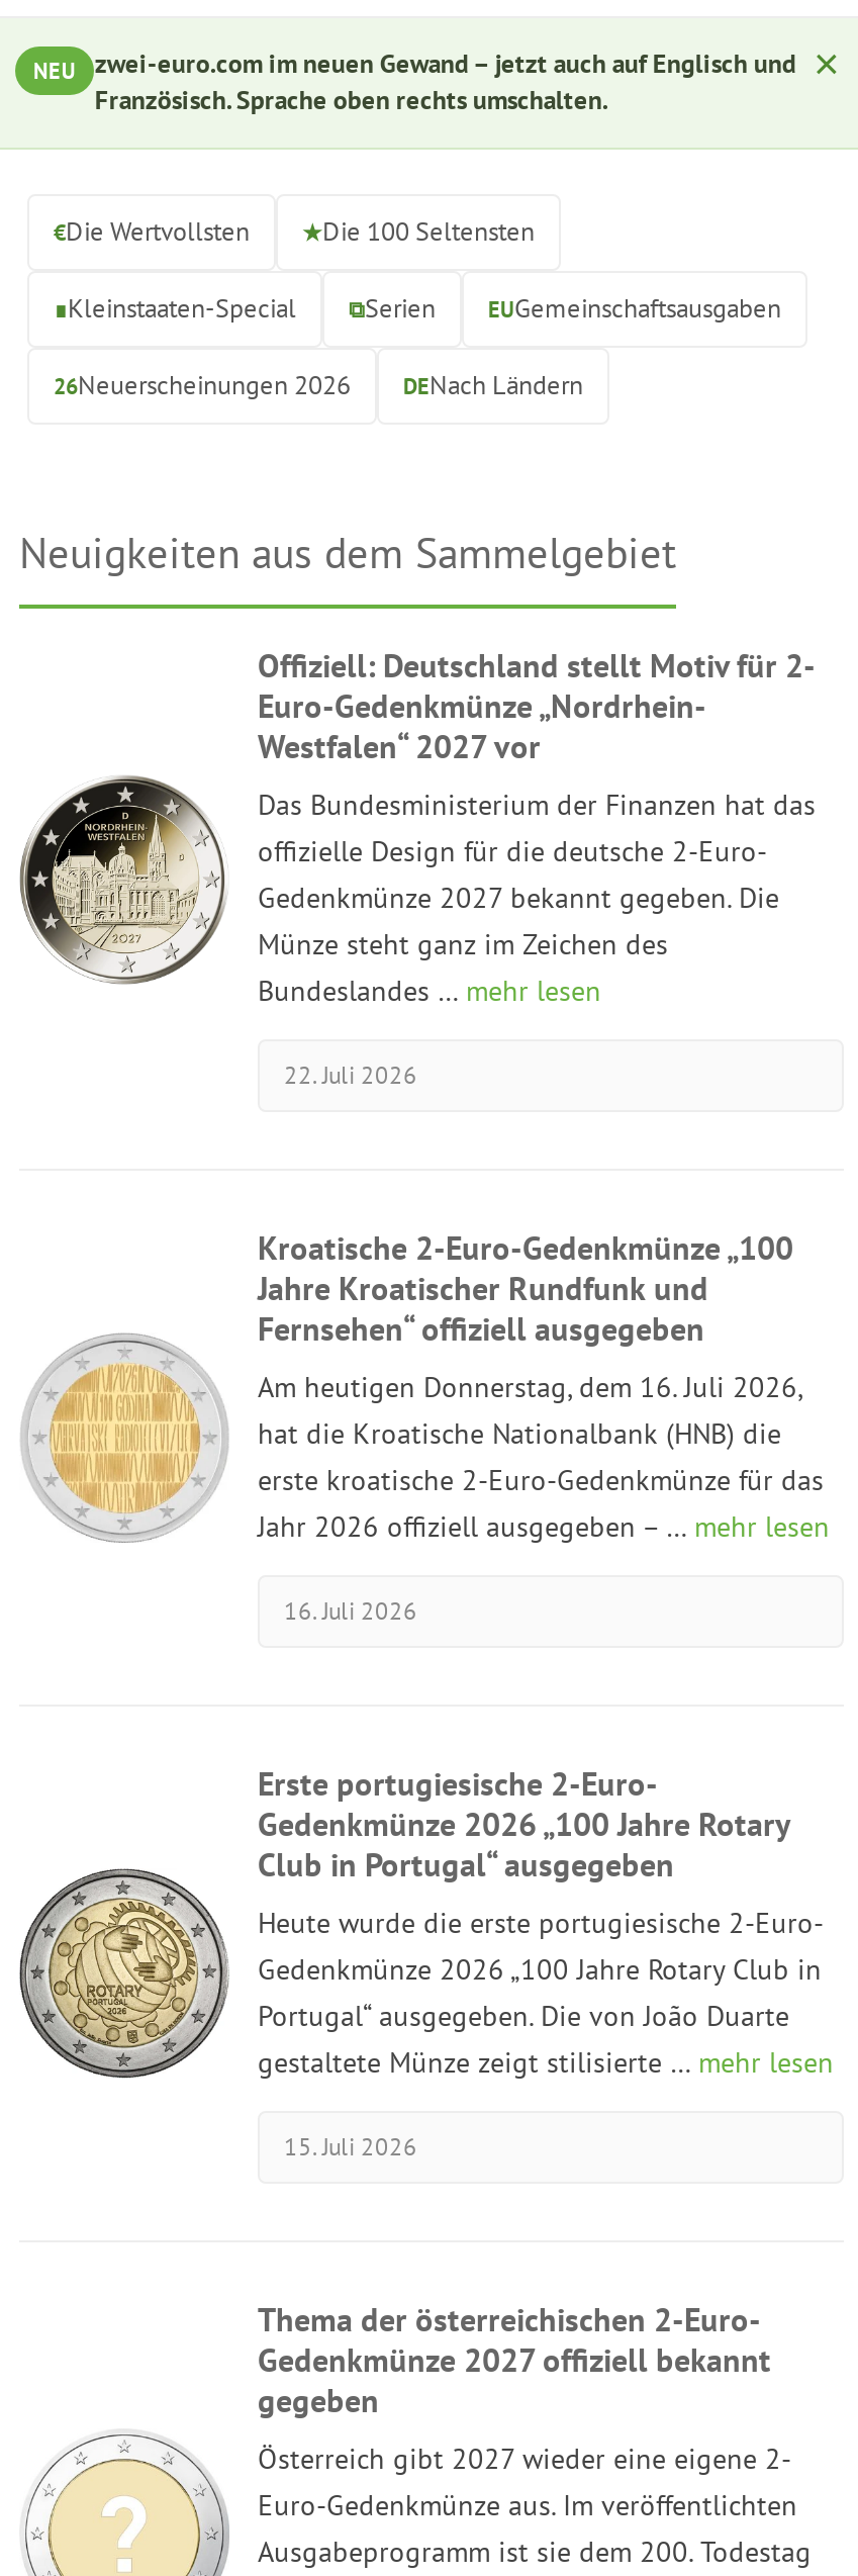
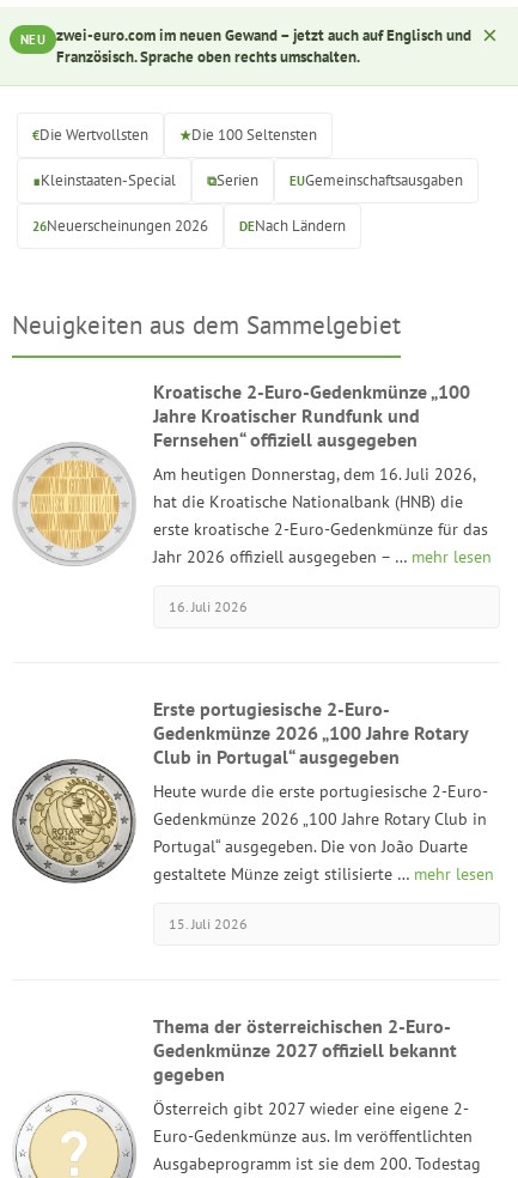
[17,645,816,1090] [image] | Offiziell: Deutschland stellt Motiv für 2- | Euro-Gedenkmünze „Nordrhein- | Westfalen“ 2027 vor | Das Bundesministerium der Finanzen hat das | offizielle Design für die deutsche 2-Euro- | Gedenkmünze 2027 bekannt gegeben. Die | Münze steht ganz im Zeichen des | Bundeslandes … mehr lesen | 22. Juli 2026 -> none

